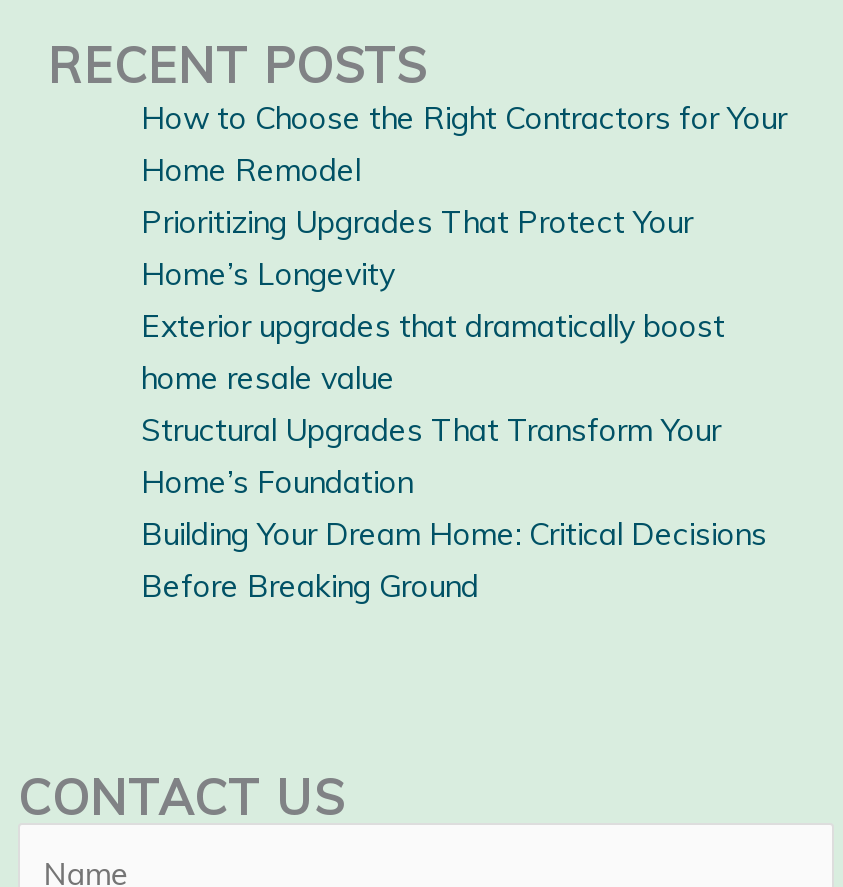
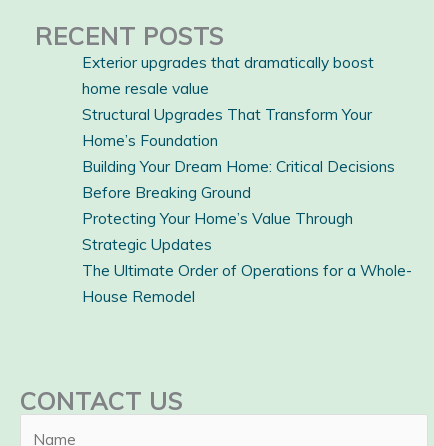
[141,98,787,294] How to Choose the Right Contractors for Your | Home Remodel | Prioritizing Upgrades That Protect Your | Home’s Longevity -> none
moved [141,306,767,606] -> [81,51,394,201]: Exterior upgrades that dramatically boost | home resale value | Structural Upgrades That Transform Your | Home’s Foundation | Building Your Dream Home: Critical Decisions | Before Breaking Ground
none -> [81,207,411,305] Protecting Your Home’s Value Through | Strategic Updates | The Ultimate Order of Operations for a Whole- | House Remodel

